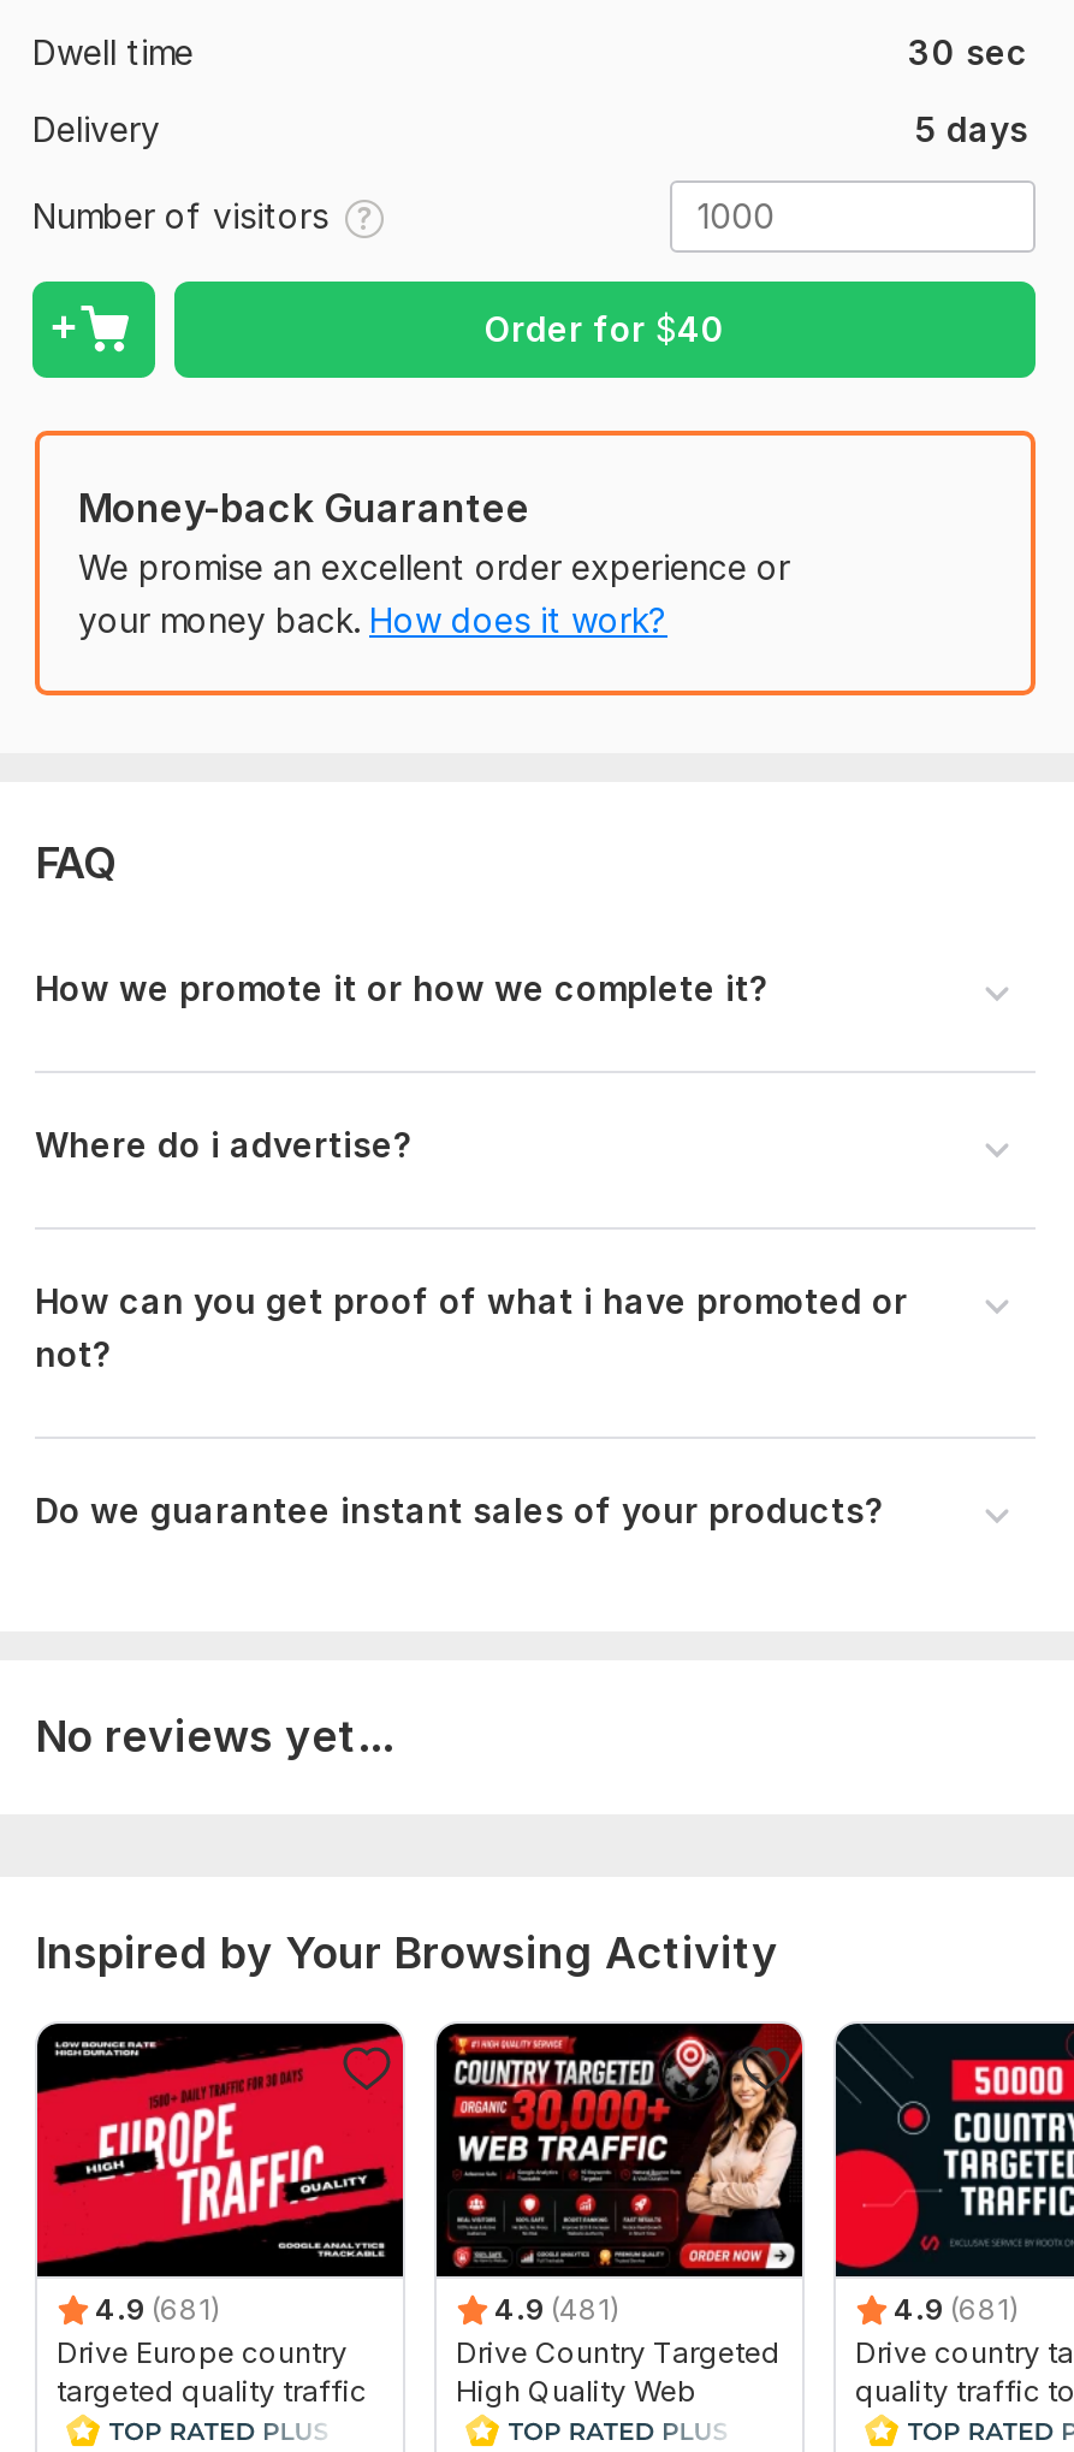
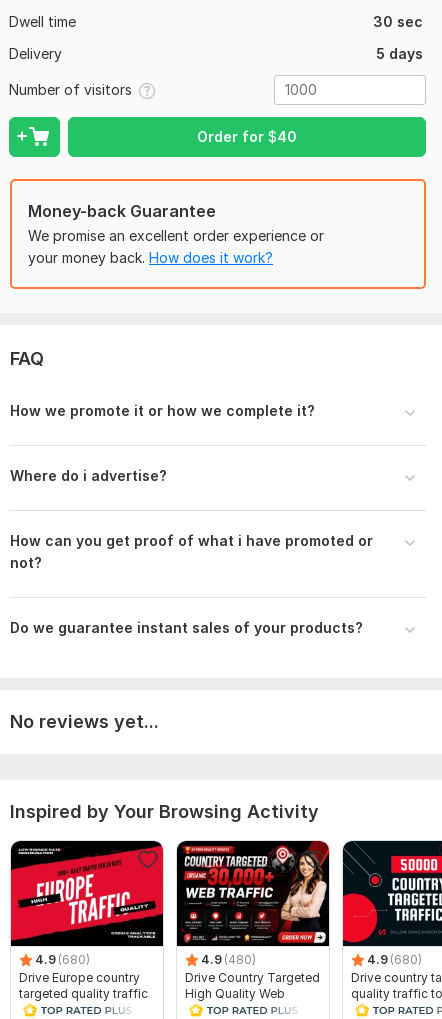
[95,2290,220,2326] 4.9 (681) -> [35,952,90,967] 4.9 (680)
[494,2290,619,2326] 4.9 (481) -> [201,952,256,967] 4.9 (480)
[894,2290,1019,2326] 4.9 (681) -> [367,952,422,967] 4.9 (680)

